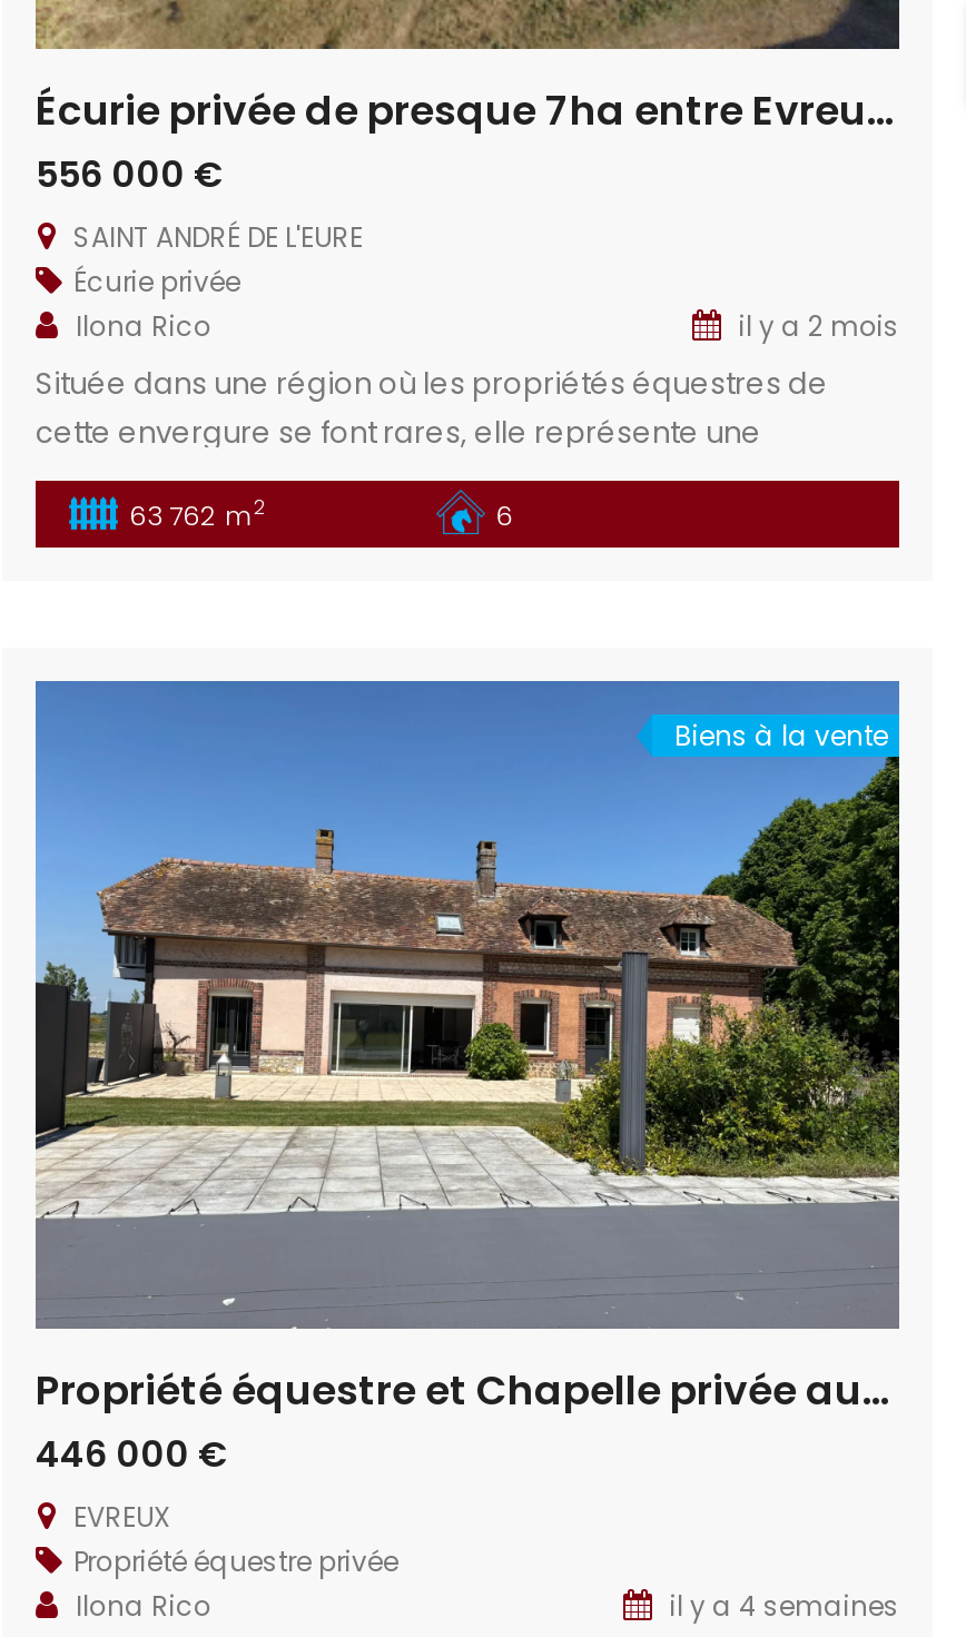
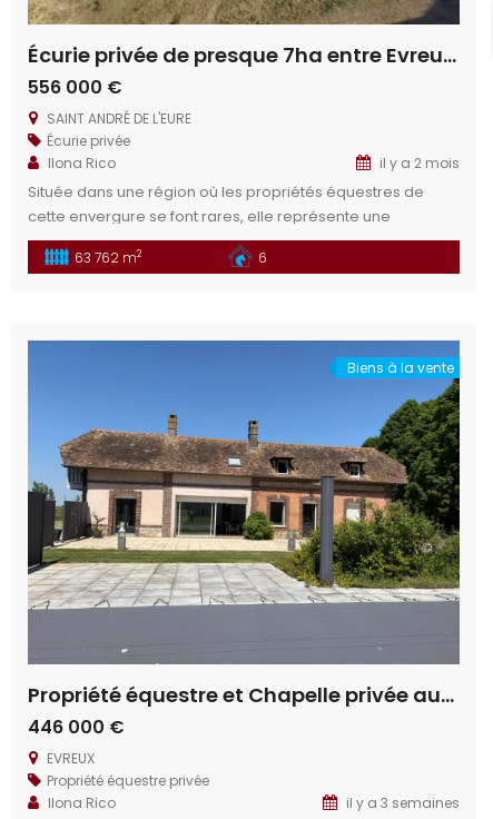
[663,1587,899,1625] il y a 4 semaines -> [343,793,460,812] il y a 3 semaines

